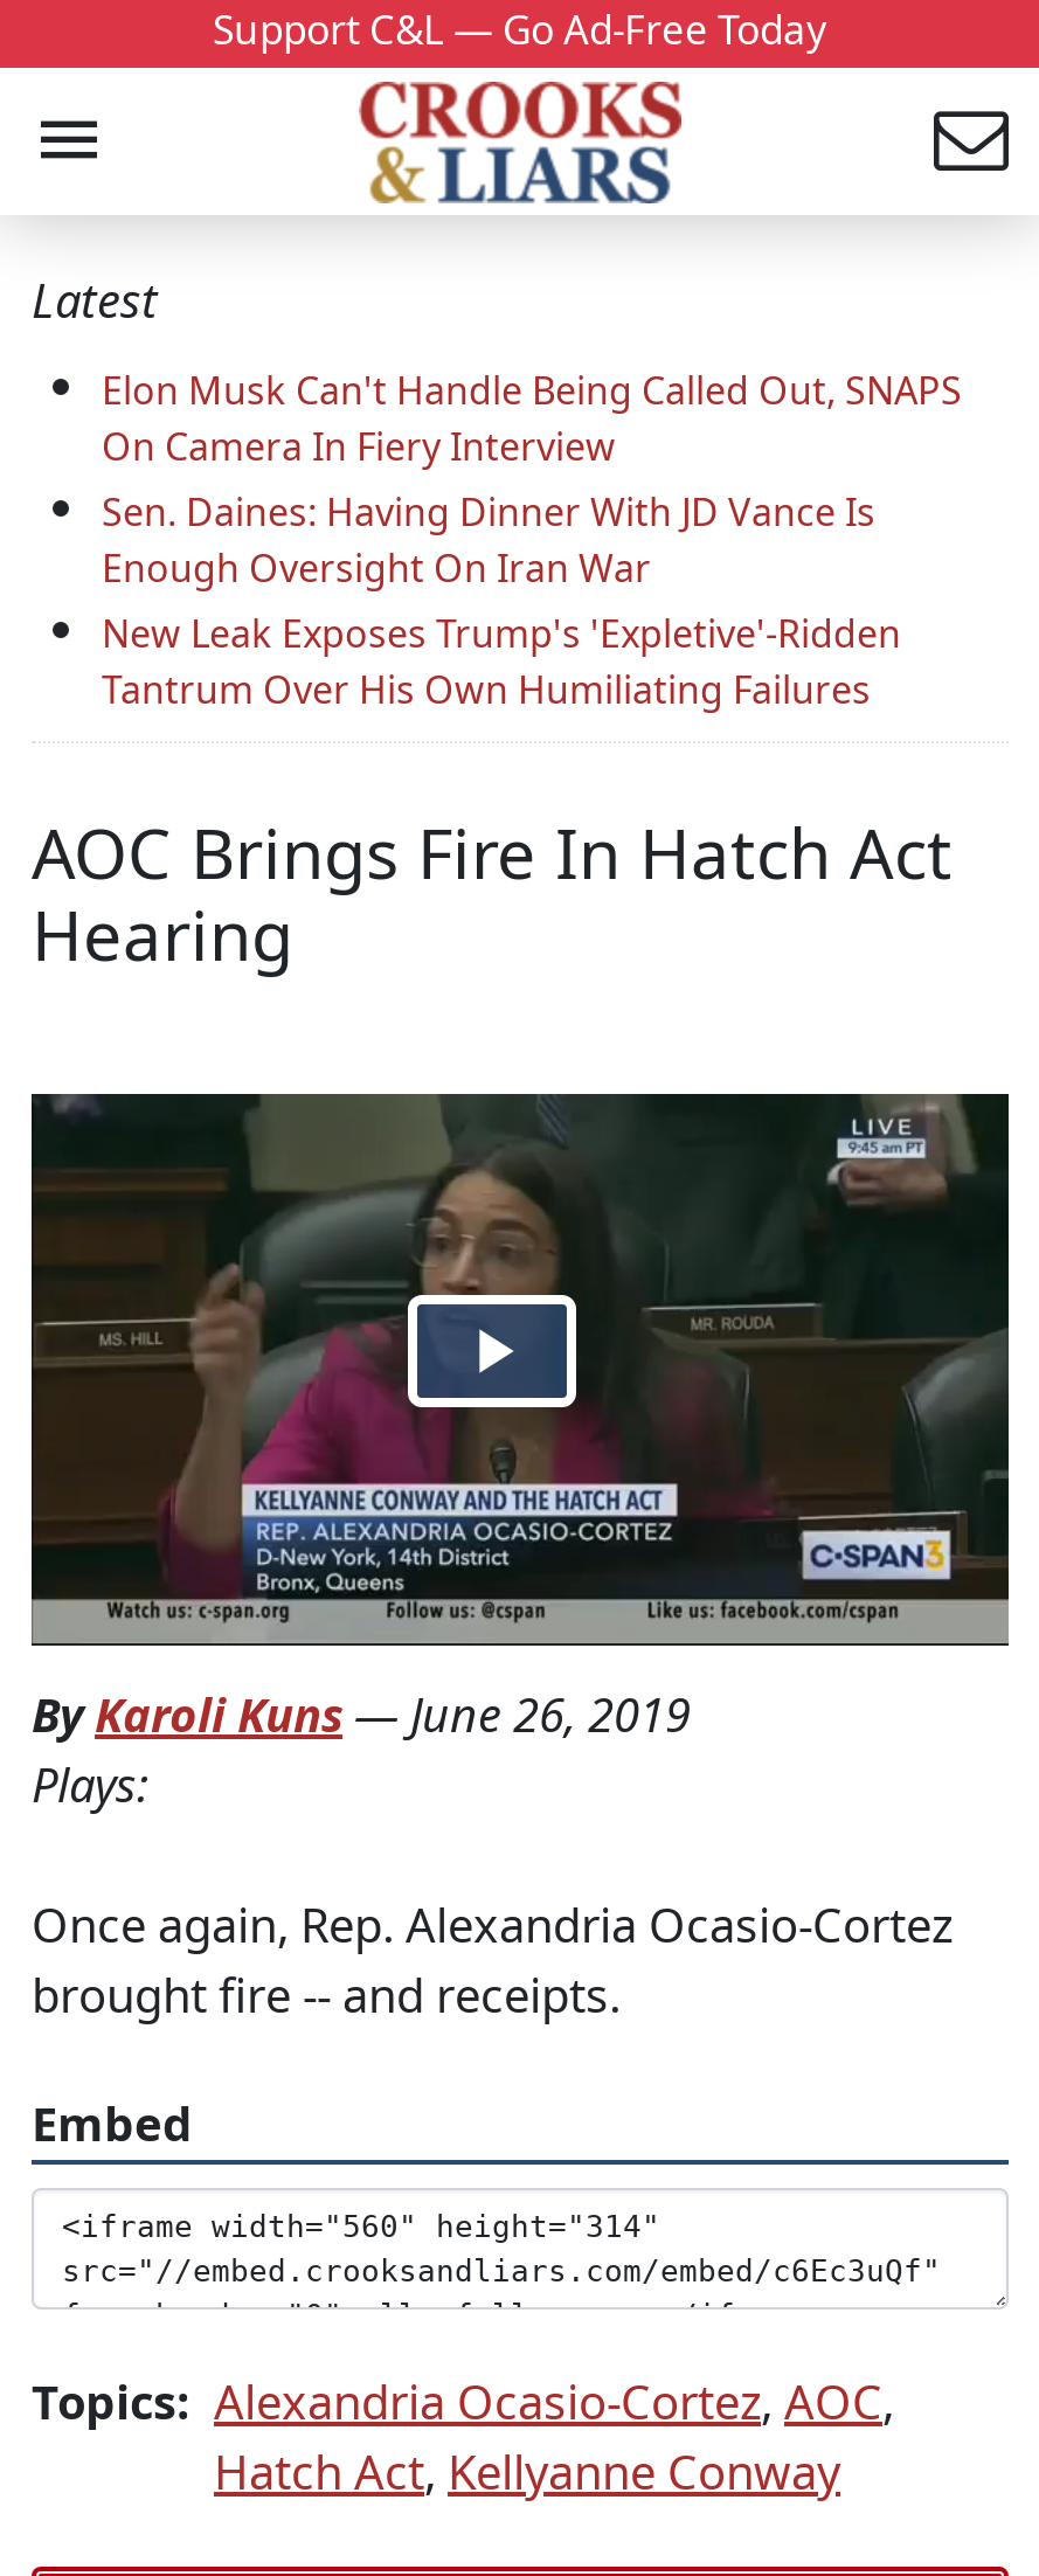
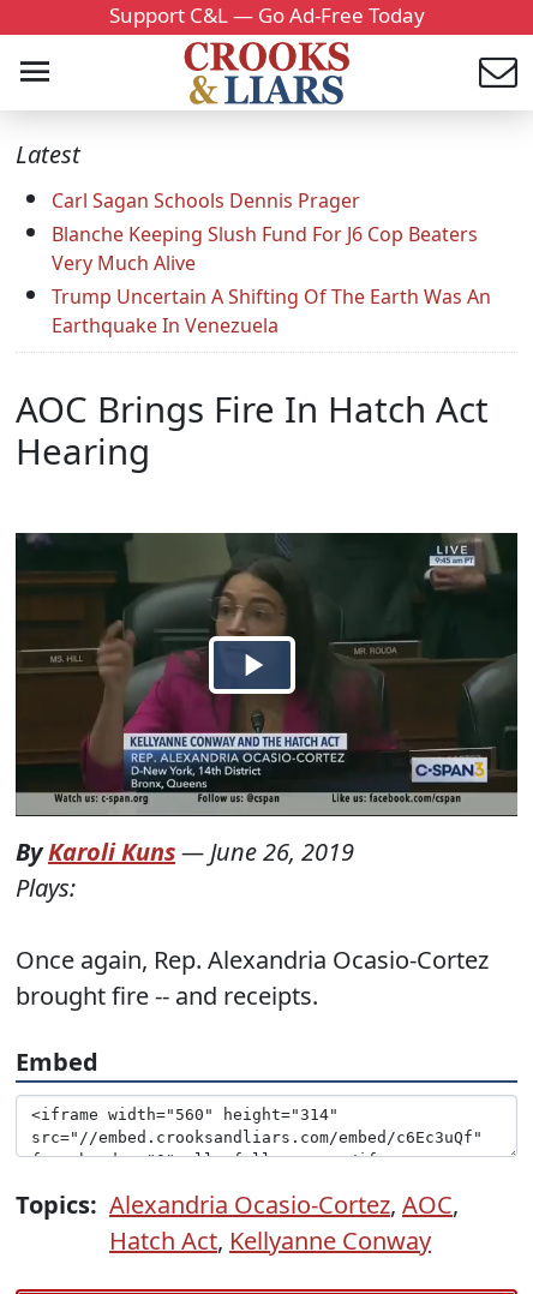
[102,366,962,716] Elon Musk Can't Handle Being Called Out, SNAPS | On Camera In Fiery Interview | Sen. Daines: Having Dinner With JD Vance Is | Enough Oversight On Iran War | New Leak Exposes Trump's 'Expletive'-Ridden | Tantrum Over His Own Humiliating Failures -> [52,188,491,339] Carl Sagan Schools Dennis Prager | Blanche Keeping Slush Fund For J6 Cop Beaters | Very Much Alive | Trump Uncertain A Shifting Of The Earth Was An | Earthquake In Venezuela

